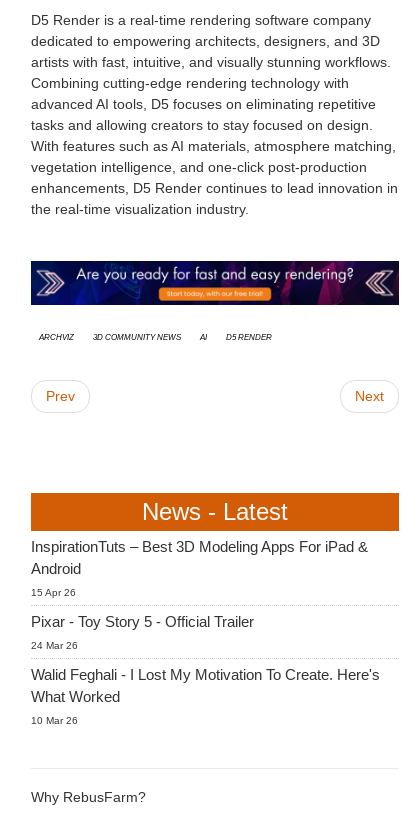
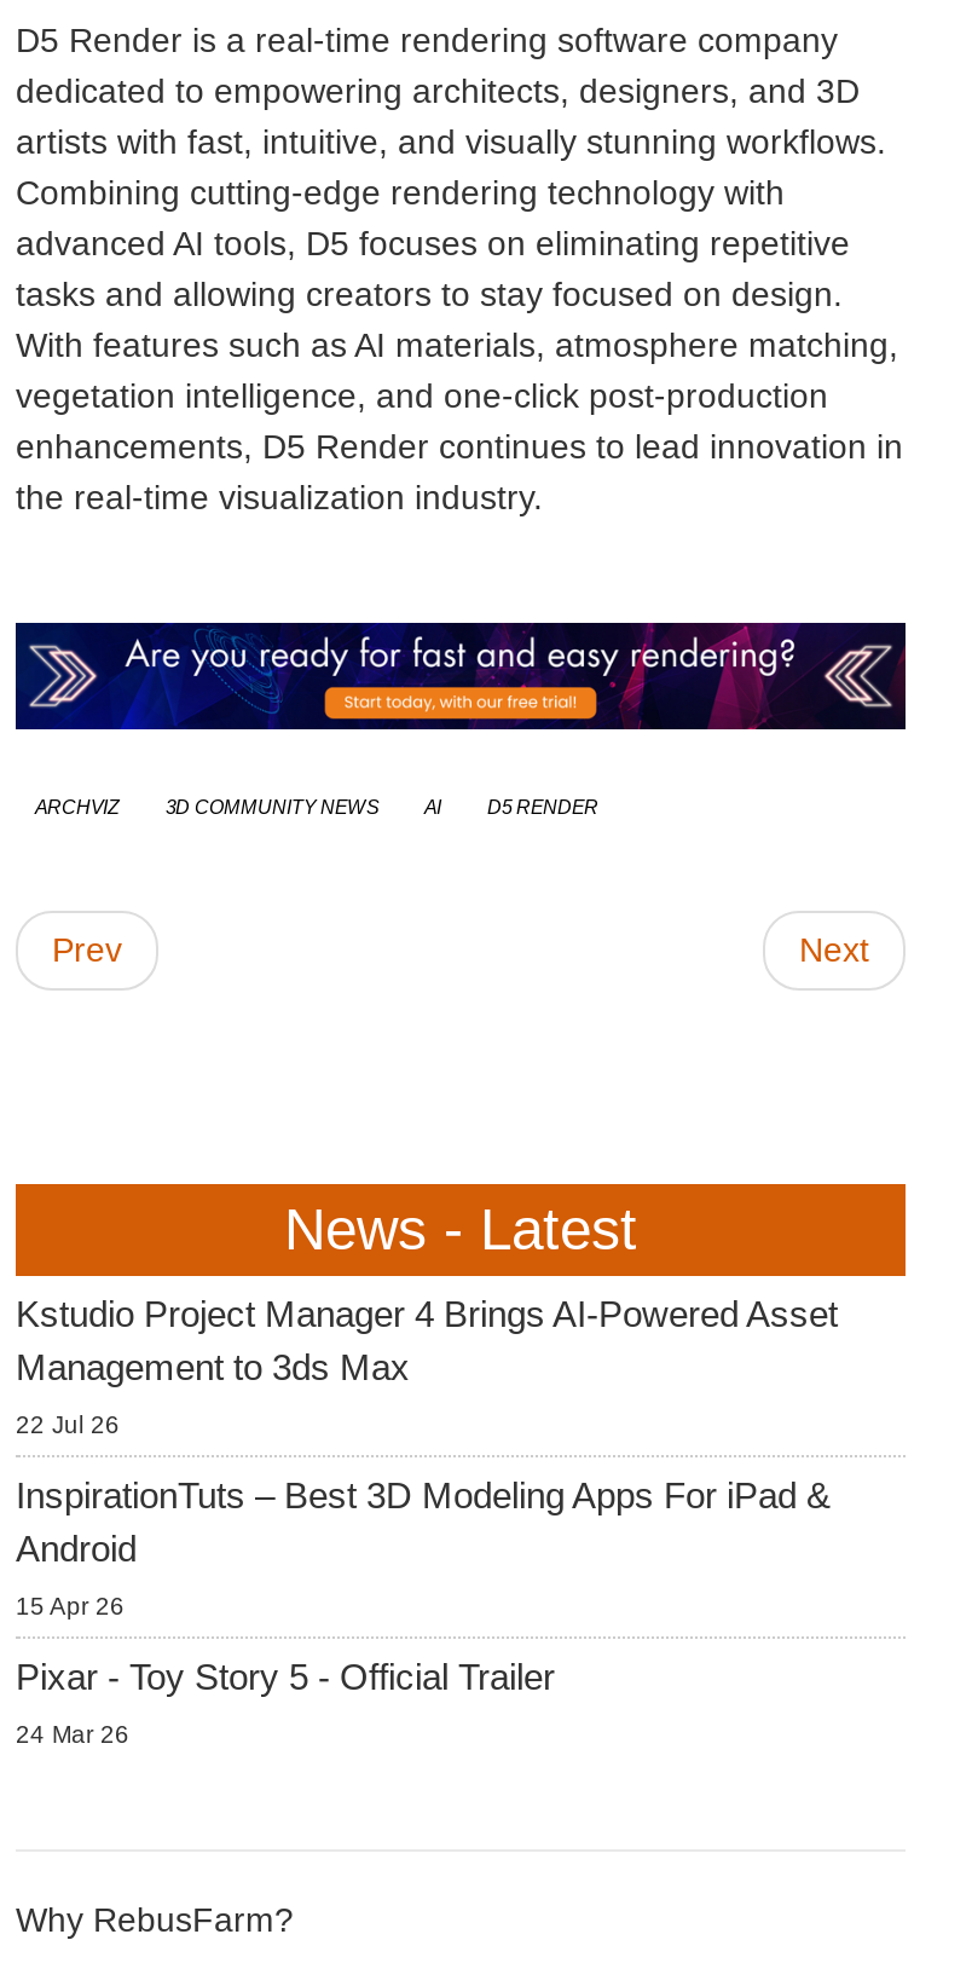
none -> [16,1294,838,1439] Kstudio Project Manager 4 Brings AI-Powered Asset | Management to 3ds Max | 22 Jul 26
moved [31,538,368,651] -> [16,1475,831,1748]: InspirationTuts – Best 3D Modeling Apps For iPad & | Android | 15 Apr 26 | Pixar - Toy Story 5 - Official Trailer | 24 Mar 26
[31,666,380,726] Walid Feghali - I Lost My Motivation To Create. Here's | What Worked | 10 Mar 26 -> none

